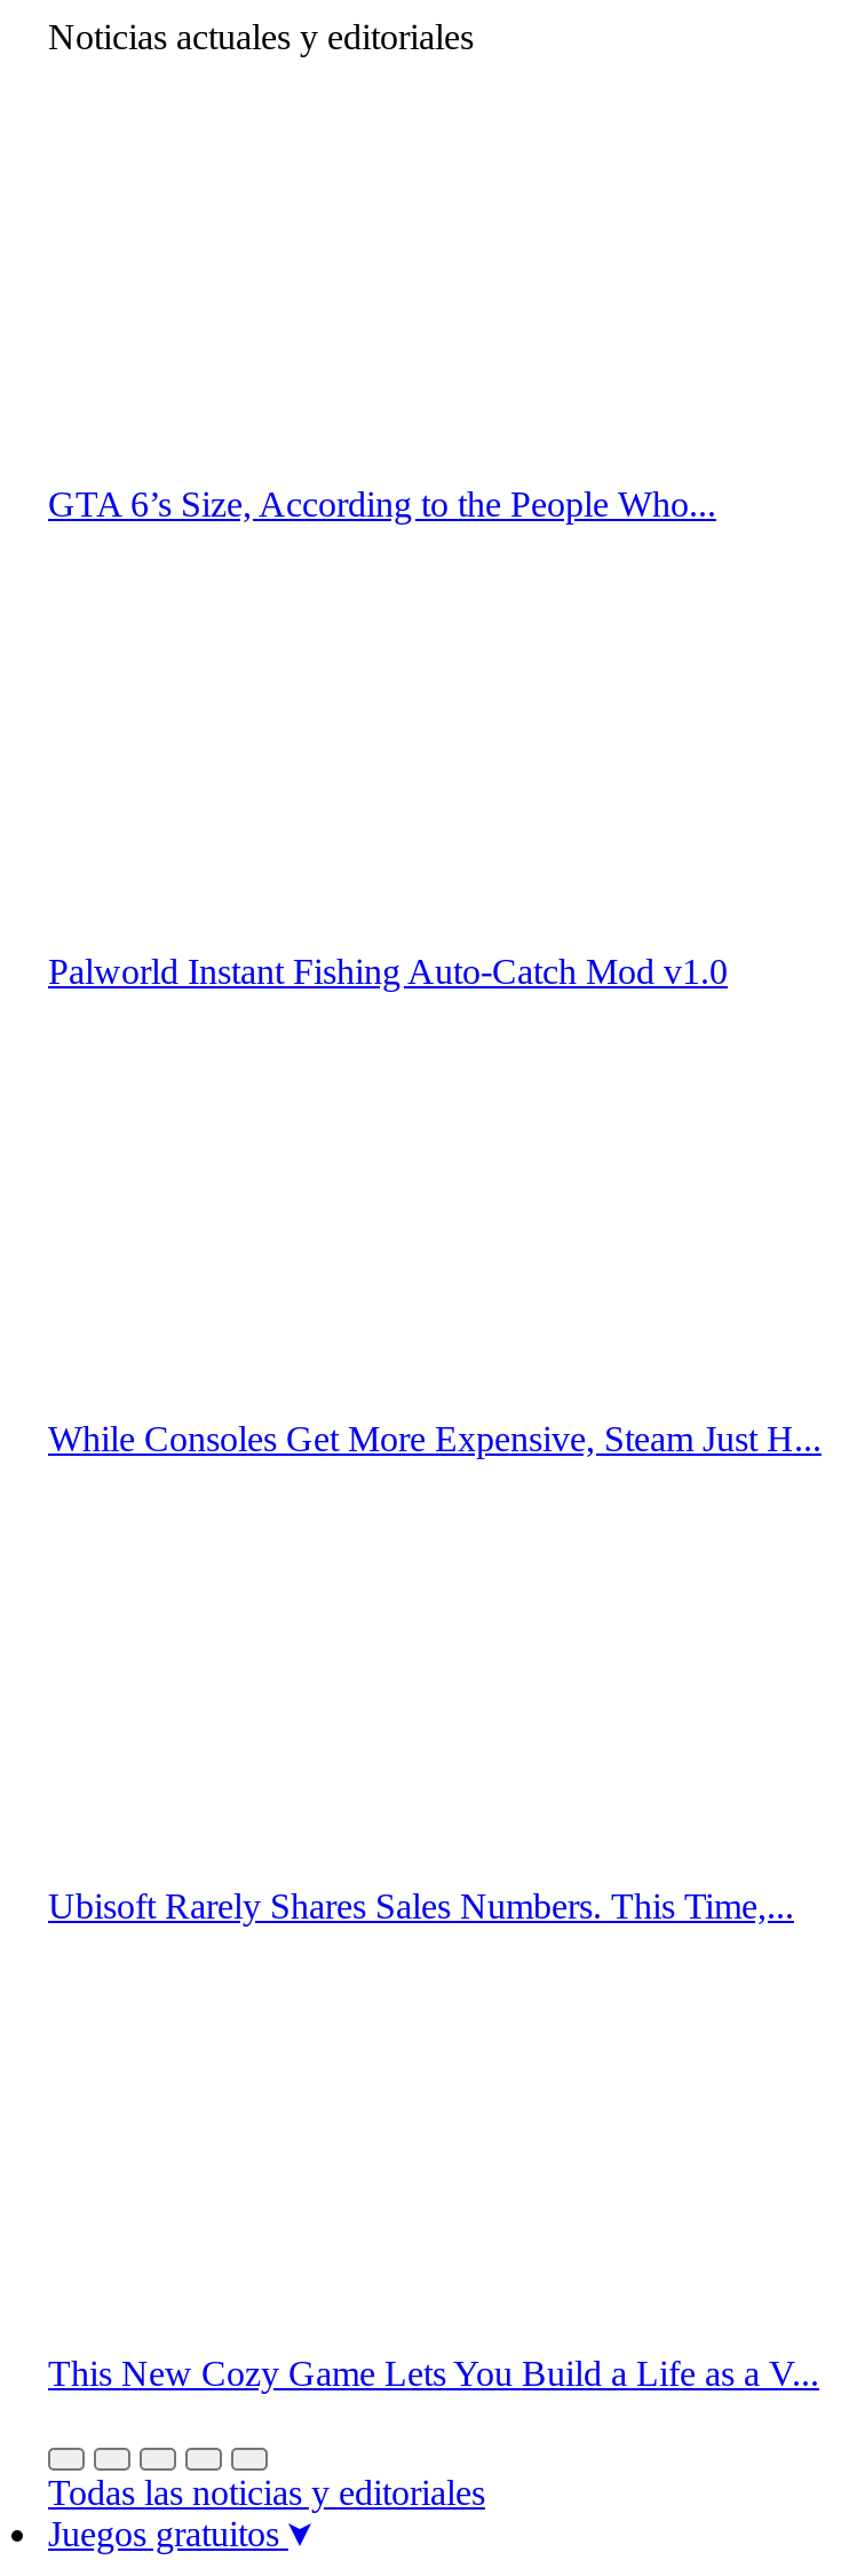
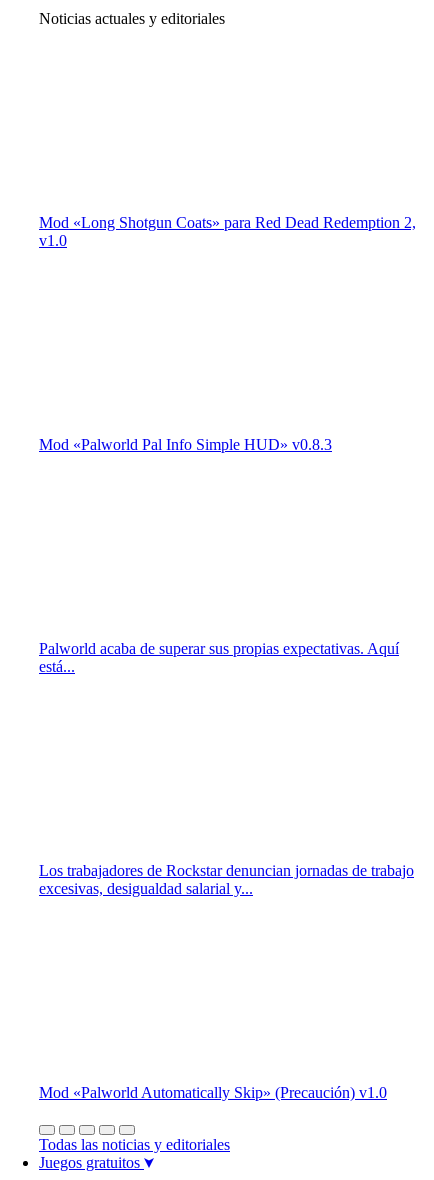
[48,485,716,523] GTA 6’s Size, According to the People Who... -> [39,214,416,249] Mod «Long Shotgun Coats» para Red Dead Redemption 2, | v1.0
[48,952,728,991] Palworld Instant Fishing Auto-Catch Mod v1.0 -> [39,436,332,453] Mod «Palworld Pal Info Simple HUD» v0.8.3
[48,1419,822,1458] While Consoles Get More Expensive, Steam Just H... -> [39,640,399,675] Palworld acaba de superar sus propias expectativas. Aquí | está...
[48,1886,794,1925] Ubisoft Rarely Shares Sales Numbers. This Time,... -> [39,862,414,897] Los trabajadores de Rockstar denuncian jornadas de trabajo | excesivas, desigualdad salarial y...
[48,2354,819,2393] This New Cozy Game Lets You Build a Life as a V... -> [39,1084,387,1101] Mod «Palworld Automatically Skip» (Precaución) v1.0

